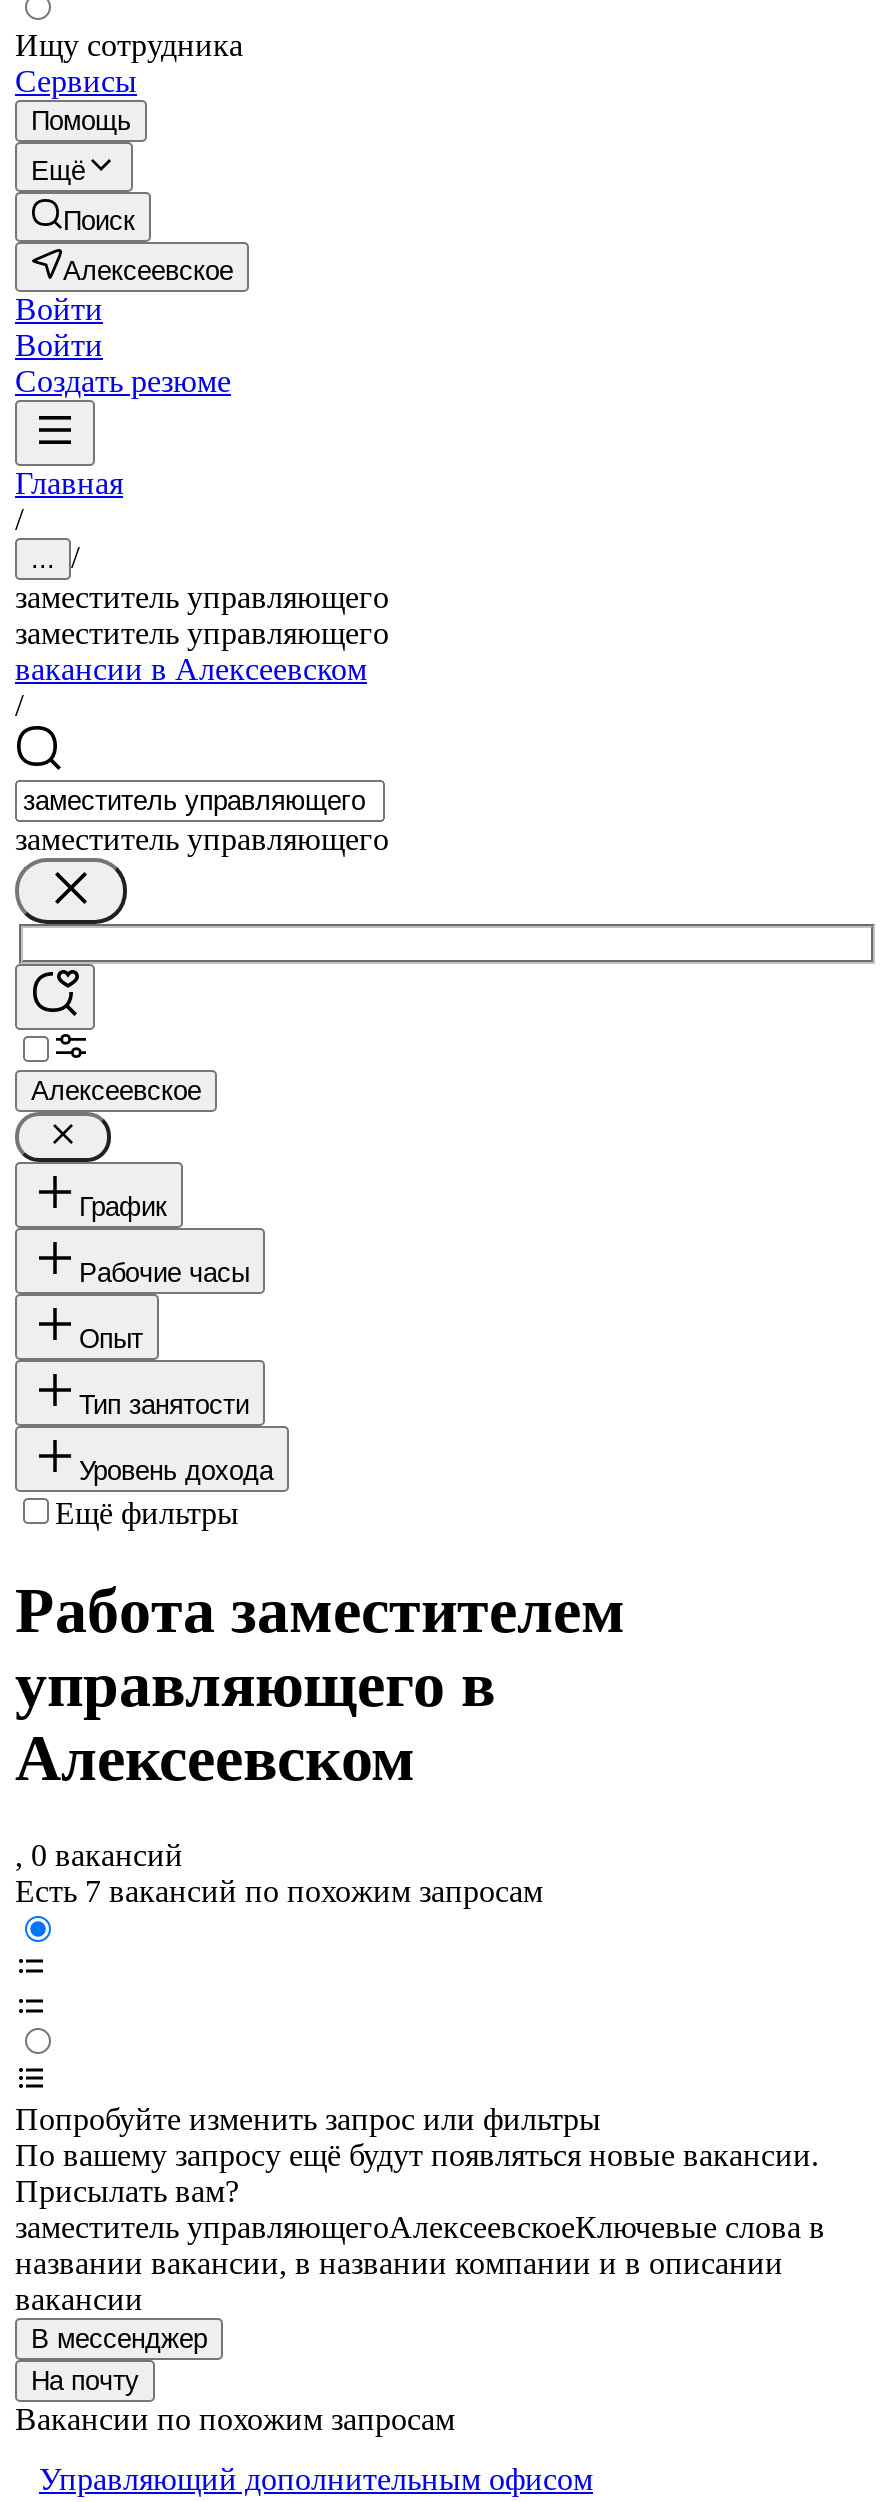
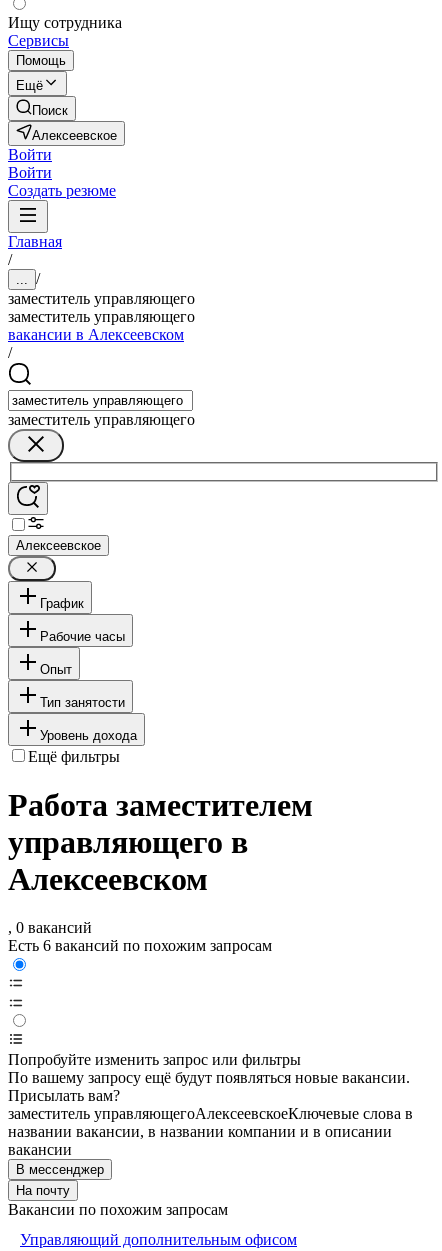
[15,1875,543,1909] Есть 7 вакансий по похожим запросам -> [8,937,272,954] Есть 6 вакансий по похожим запросам

